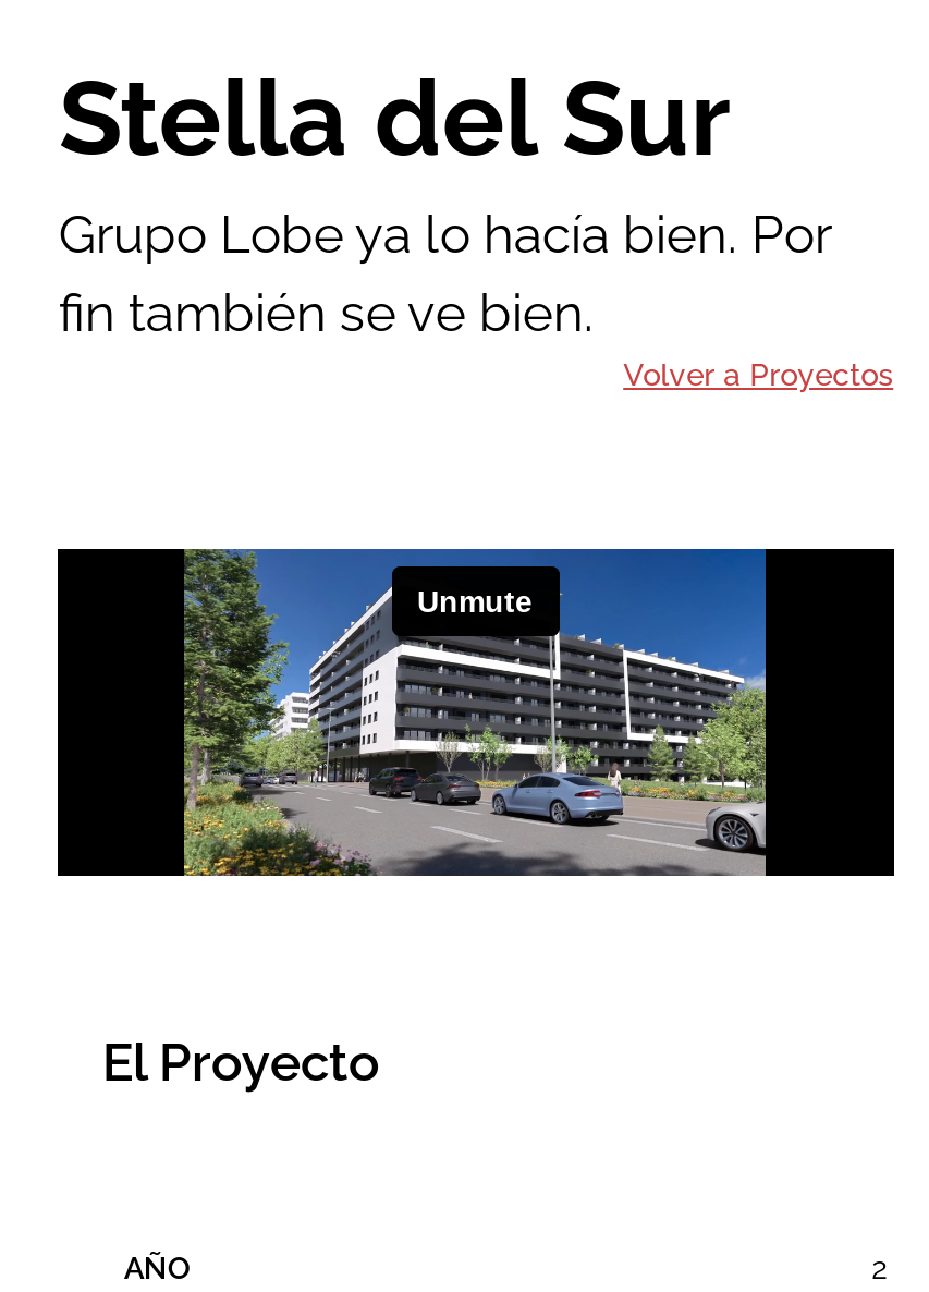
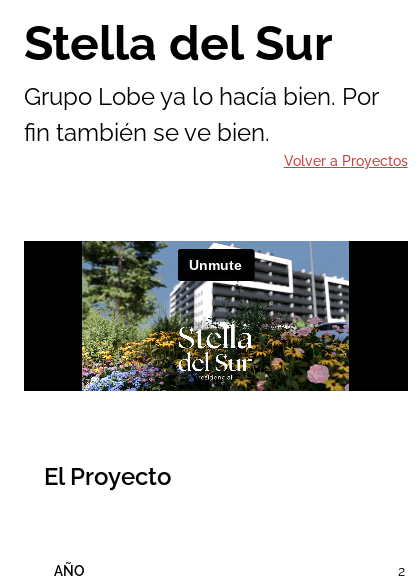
[184,547,768,878] [image] -> [81,240,350,392] [image]

